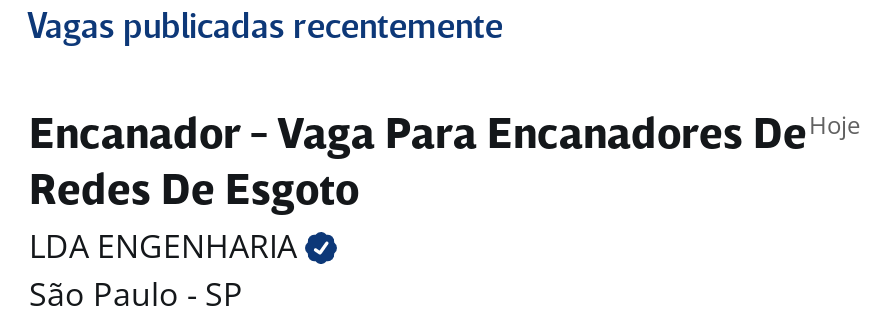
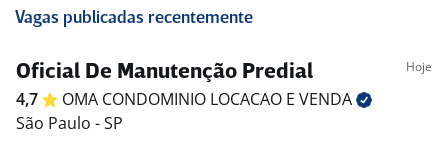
[29,116,807,214] Encanador - Vaga Para Encanadores De | Redes De Esgoto -> [16,62,313,83] Oficial De Manutenção Predial
[29,224,305,268] LDA ENGENHARIA -> [16,88,356,110] 4,7 | OMA CONDOMINIO LOCACAO E VENDA

